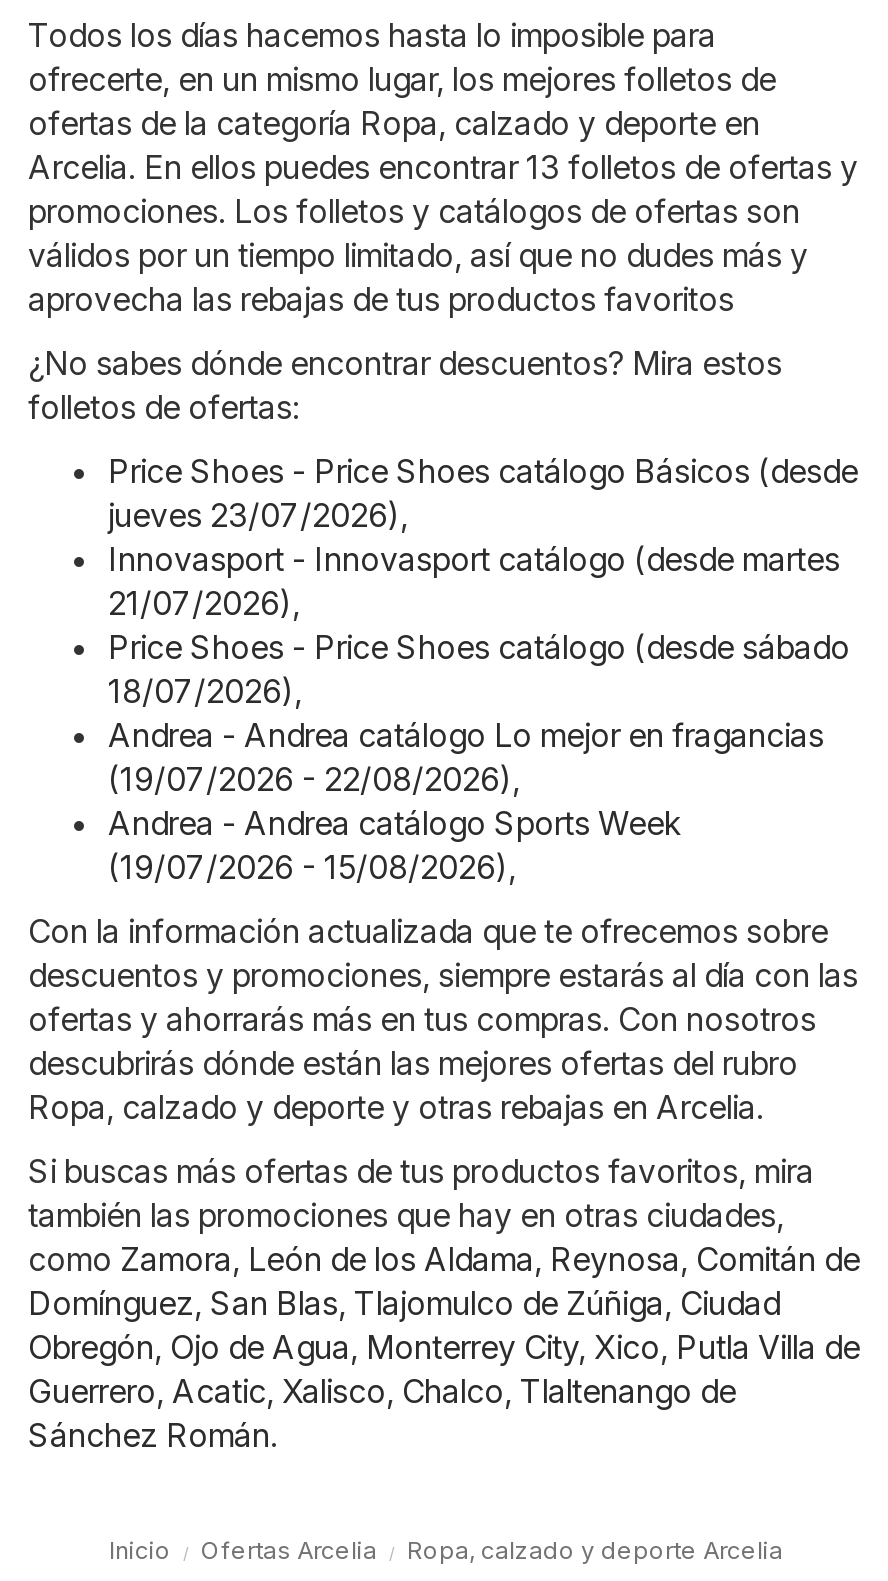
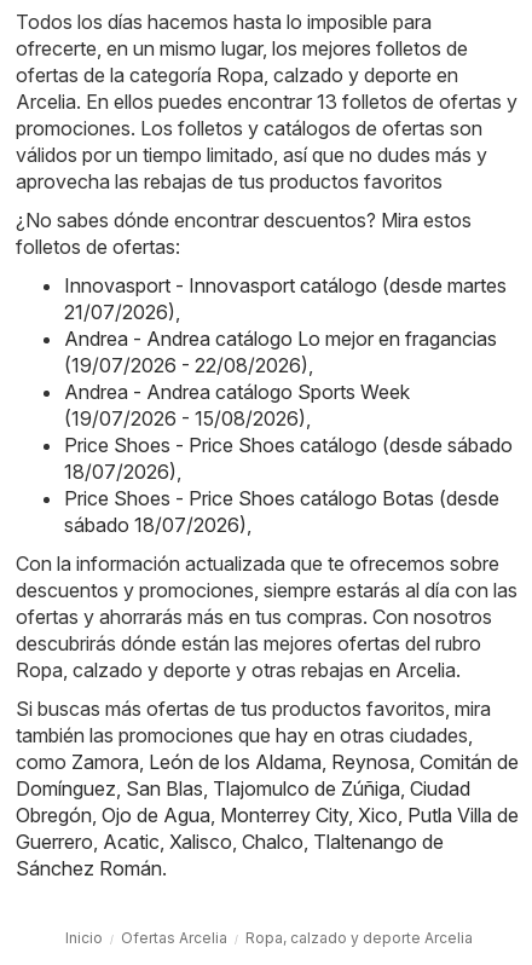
[108,451,858,535] Price Shoes - Price Shoes catálogo Básicos (desde | jueves 23/07/2026), -> none
moved [108,539,840,623] -> [64,274,507,325]: Innovasport - Innovasport catálogo (desde martes | 21/07/2026),
moved [108,627,850,711] -> [64,433,513,484]: Price Shoes - Price Shoes catálogo (desde sábado | 18/07/2026),
moved [108,715,824,887] -> [64,327,497,431]: Andrea - Andrea catálogo Lo mejor en fragancias | (19/07/2026 - 22/08/2026), | Andrea - Andrea catálogo Sports Week | (19/07/2026 - 15/08/2026),
none -> [64,487,499,537] Price Shoes - Price Shoes catálogo Botas (desde | sábado 18/07/2026),

